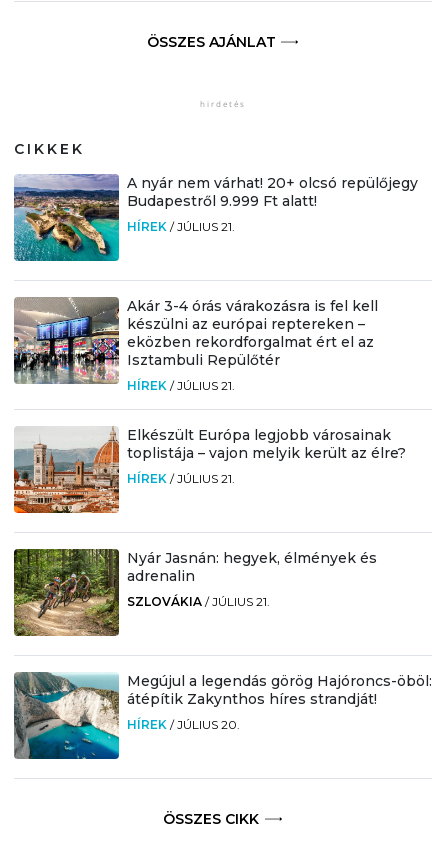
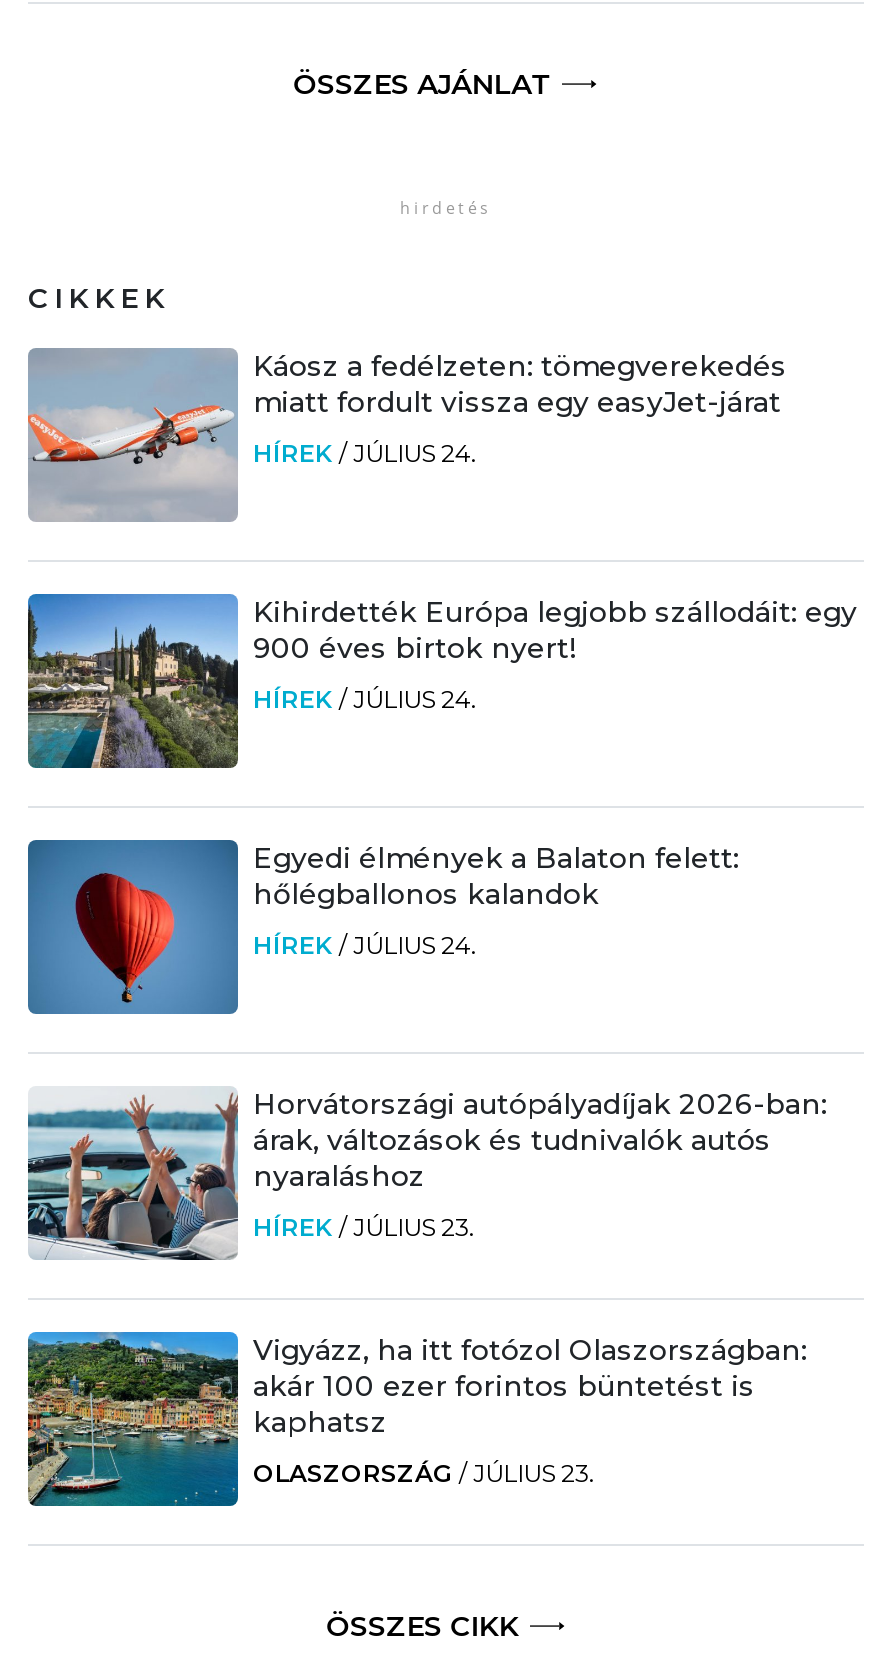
[13,174,417,261] [image] | A nyár nem várhat! 20+ olcsó repülőjegy | Budapestről 9.999 Ft alatt! -> [26,348,787,520] [image] | Káosz a fedélzeten: tömegverekedés | miatt fordult vissza egy easyJet-járat
[126,219,234,234] HÍREK /JÚLIUS 21. -> [253,439,477,469] HÍREK /JÚLIUS 24.
[14,296,377,384] [image] | Akár 3-4 órás várakozásra is fel kell | készülni az európai reptereken – | eközben rekordforgalmat ért el az | Isztambuli Repülőtér -> [26,592,857,770] [image] | Kihirdették Európa legjobb szállodáit: egy | 900 éves birtok nyert!
[126,378,234,393] HÍREK /JÚLIUS 21. -> [253,685,477,715] HÍREK /JÚLIUS 24.
[13,426,405,514] [image] | Elkészült Európa legjobb városainak | toplistája – vajon melyik került az élre? -> [26,838,739,1016] [image] | Egyedi élmények a Balaton felett: | hőlégballonos kalandok
[126,471,234,486] HÍREK /JÚLIUS 21. -> [253,930,477,960] HÍREK /JÚLIUS 24.
[13,548,376,637] [image] | Nyár Jasnán: hegyek, élmények és | adrenalin -> [26,1086,827,1260] [image] | Horvátországi autópályadíjak 2026-ban: | árak, változások és tudnivalók autós | nyaraláshoz
[126,594,269,609] SZLOVÁKIA /JÚLIUS 21. -> [253,1212,475,1242] HÍREK /JÚLIUS 23.
[14,671,431,760] [image] | Megújul a legendás görög Hajóroncs-öböl: | átépítik Zakynthos híres strandját! -> [26,1330,807,1508] [image] | Vigyázz, ha itt fotózol Olaszországban: | akár 100 ezer forintos büntetést is | kaphatsz
[126,717,239,732] HÍREK /JÚLIUS 20. -> [253,1458,595,1488] OLASZORSZÁG /JÚLIUS 23.

